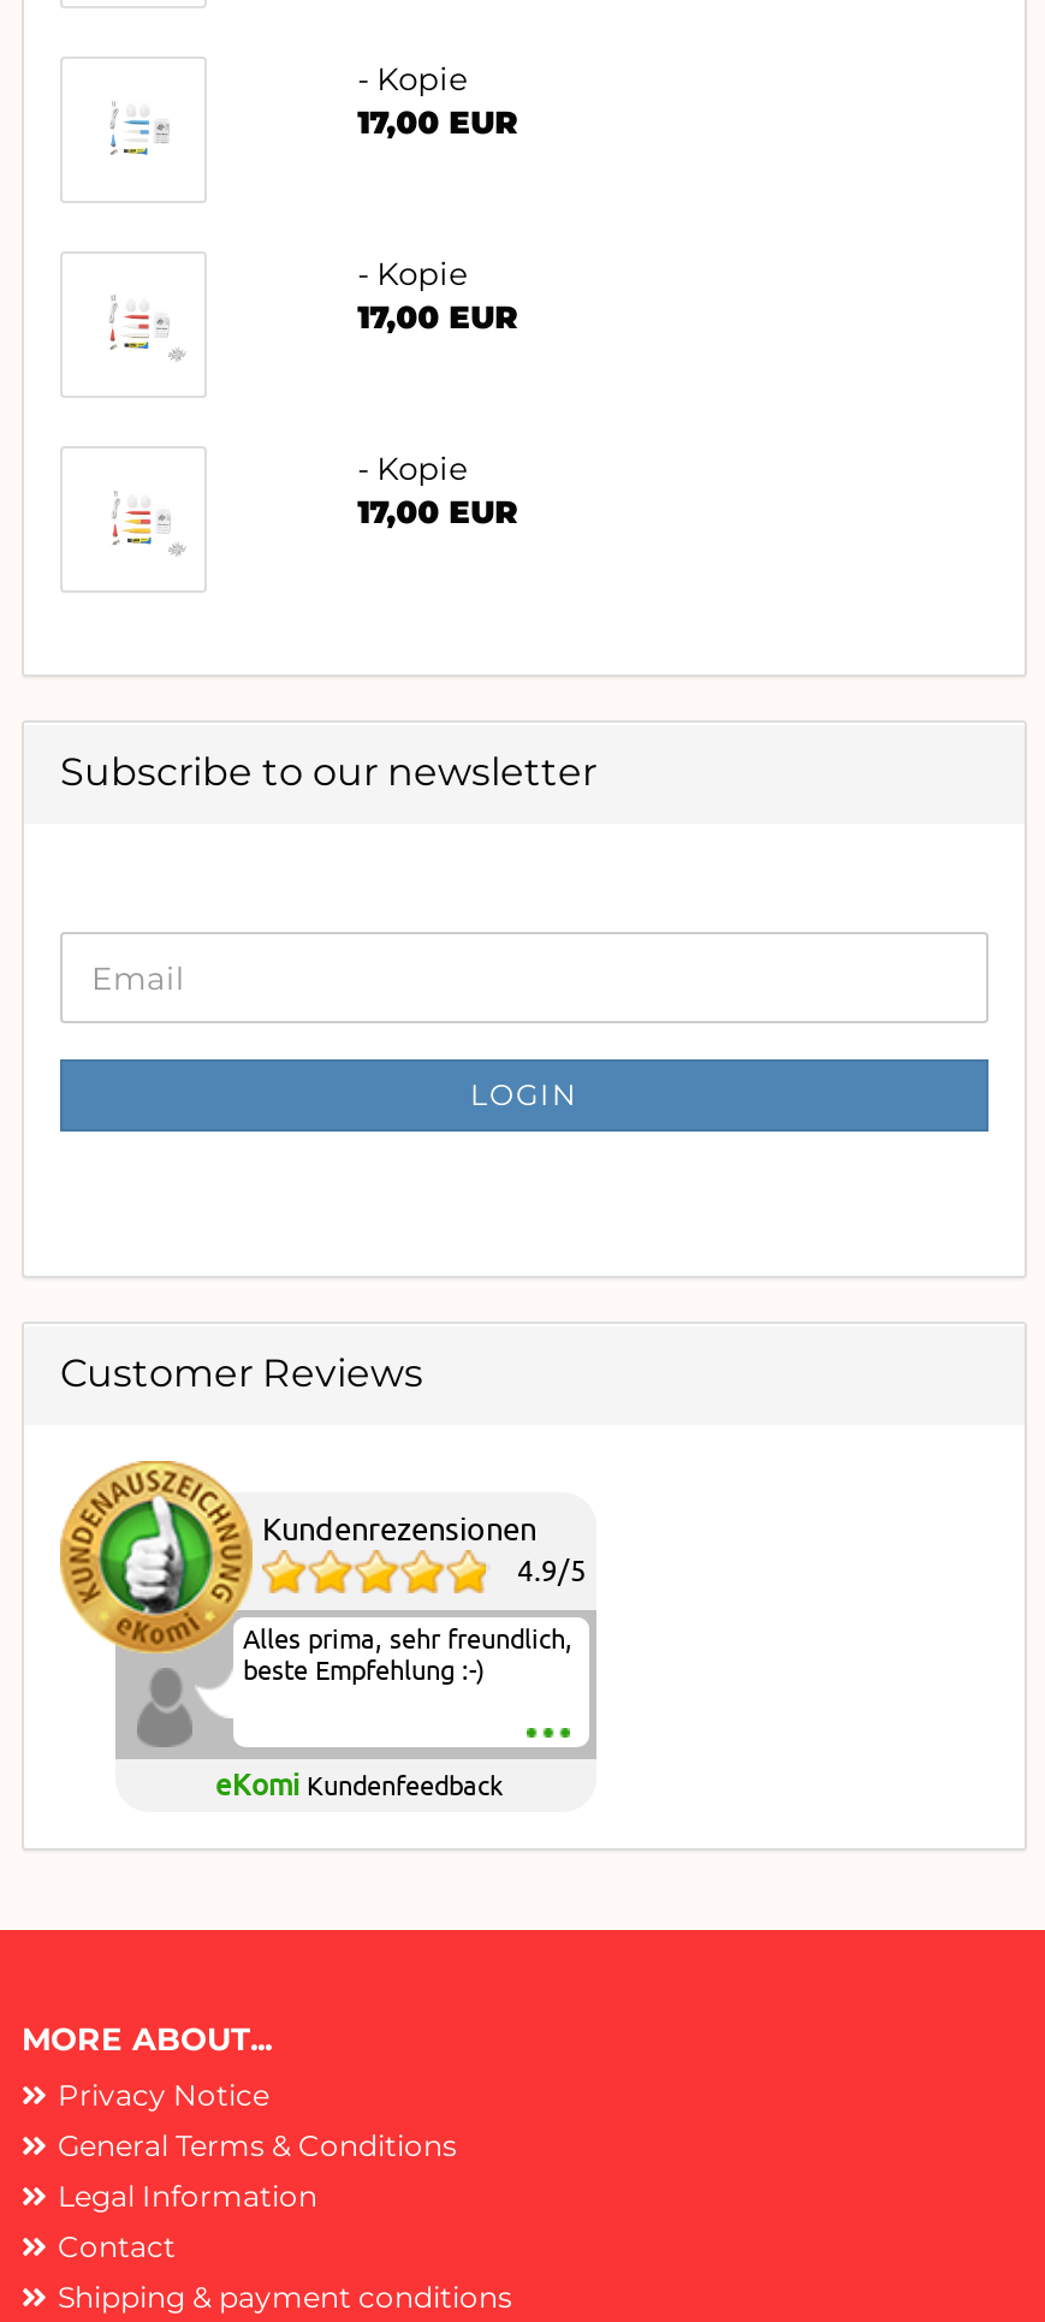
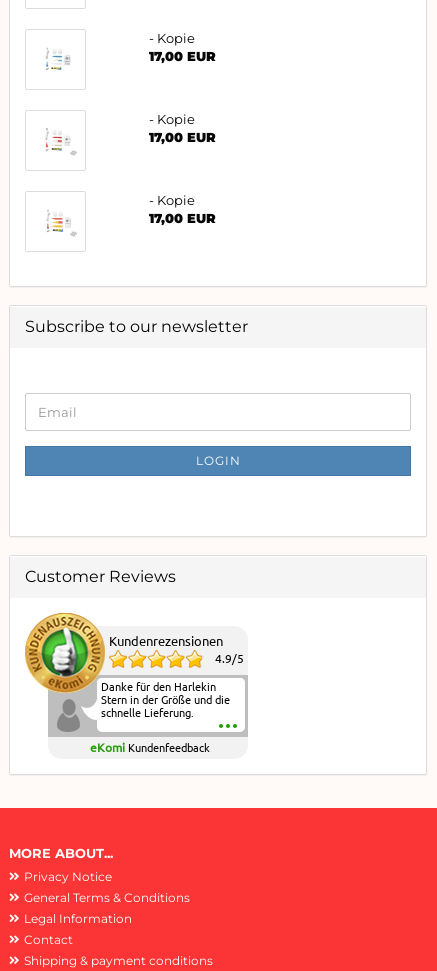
[243,1625,572,1685] Alles prima, sehr freundlich, | beste Empfehlung :-) -> [101,681,230,719] Danke für den Harlekin | Stern in der Größe und die | schnelle Lieferung.

